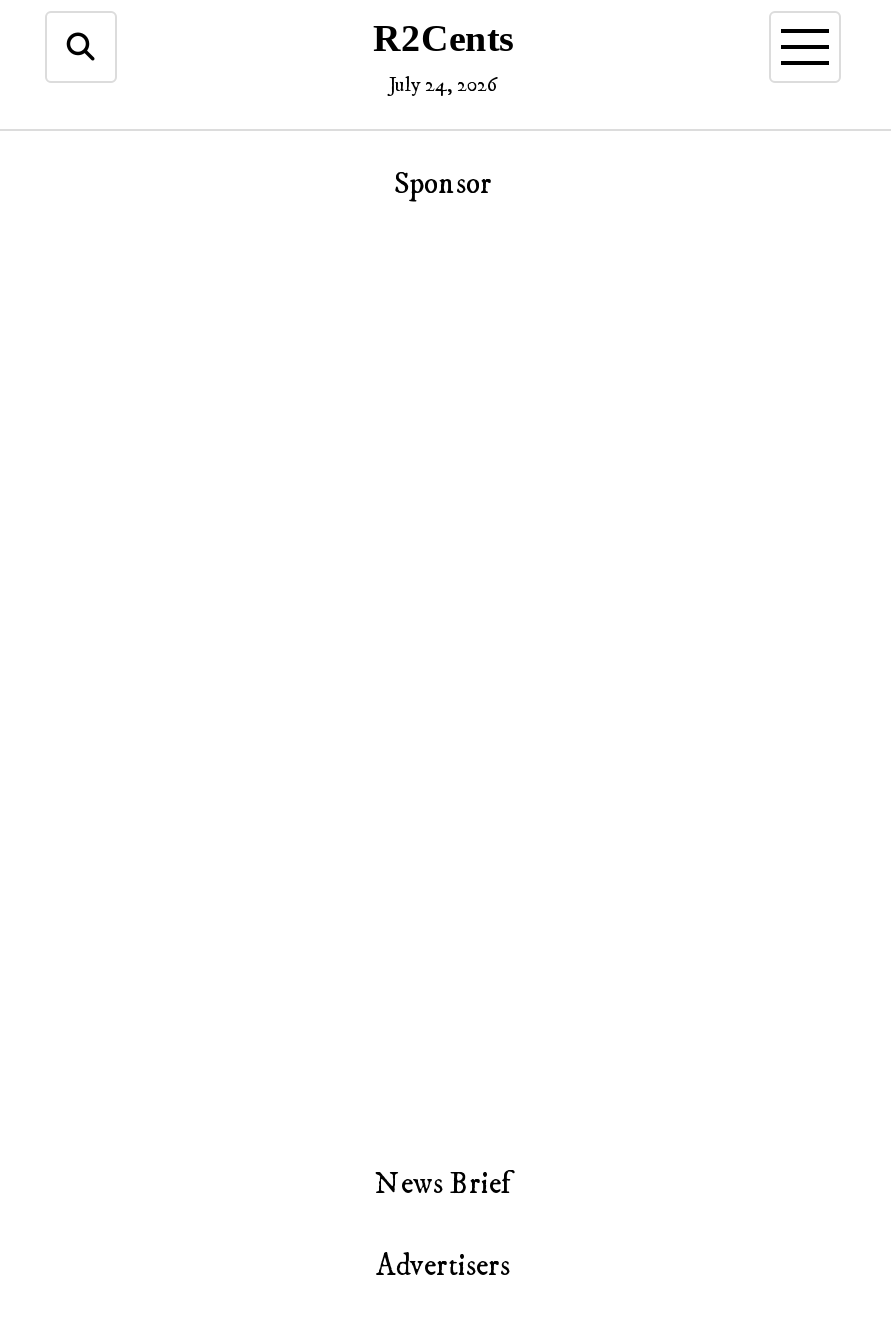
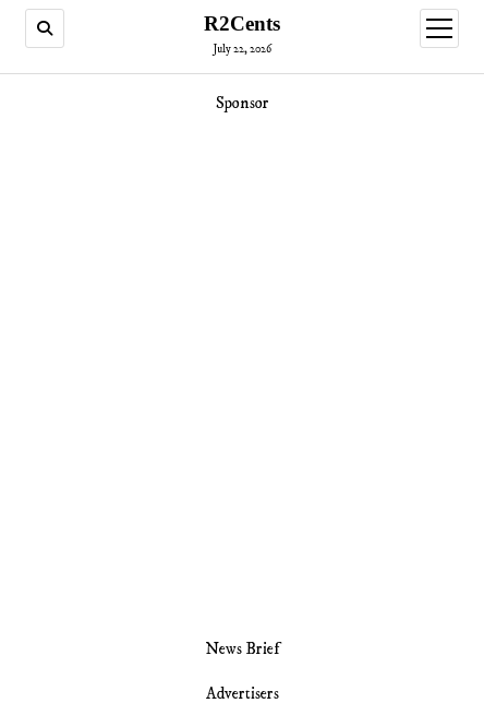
[389,73,497,97] July 24, 2026 -> [213,43,271,56] July 22, 2026

